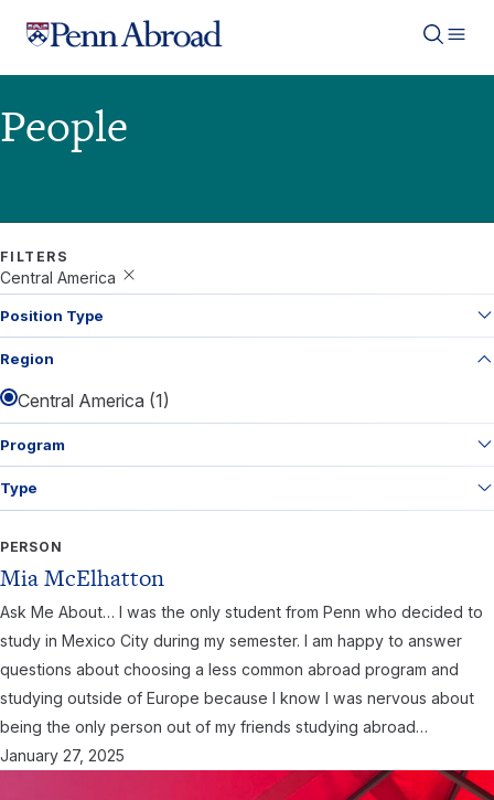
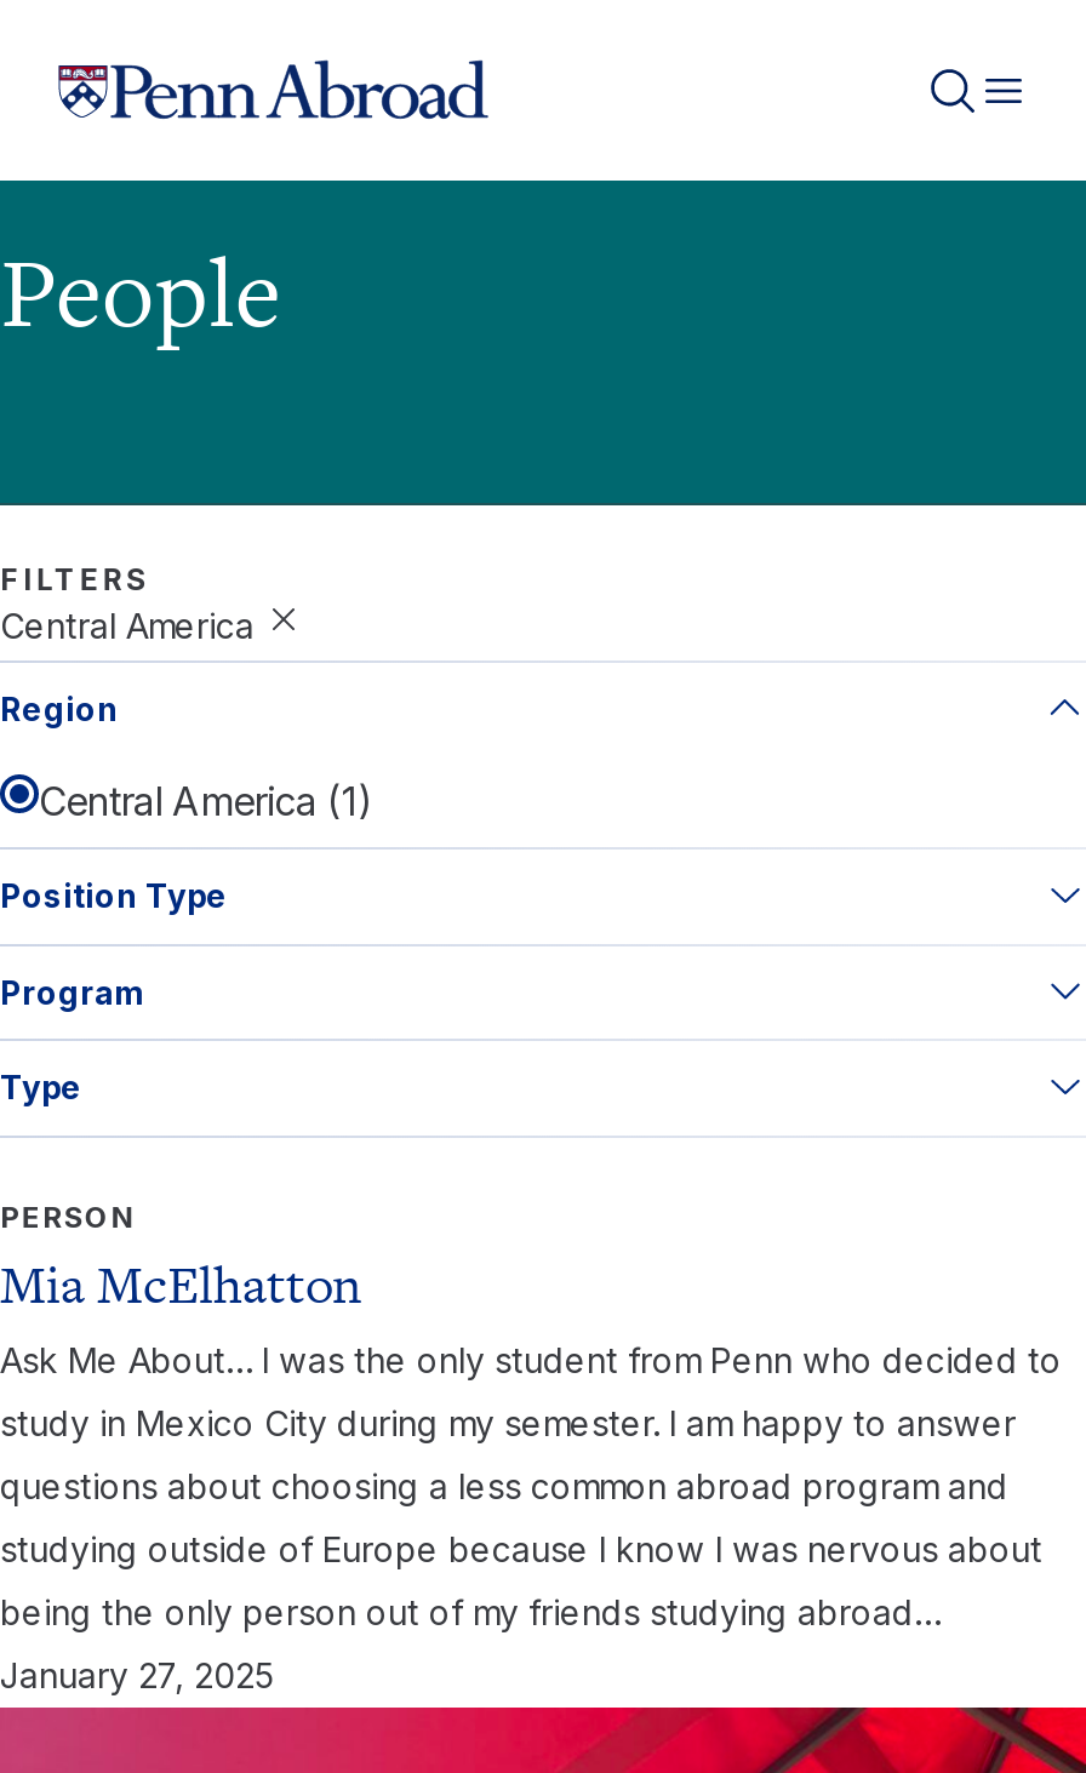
moved [0,306,104,324] -> [0,876,228,915]: Position Type
moved [0,350,170,412] -> [0,688,373,824]: Region | Central America (1)

